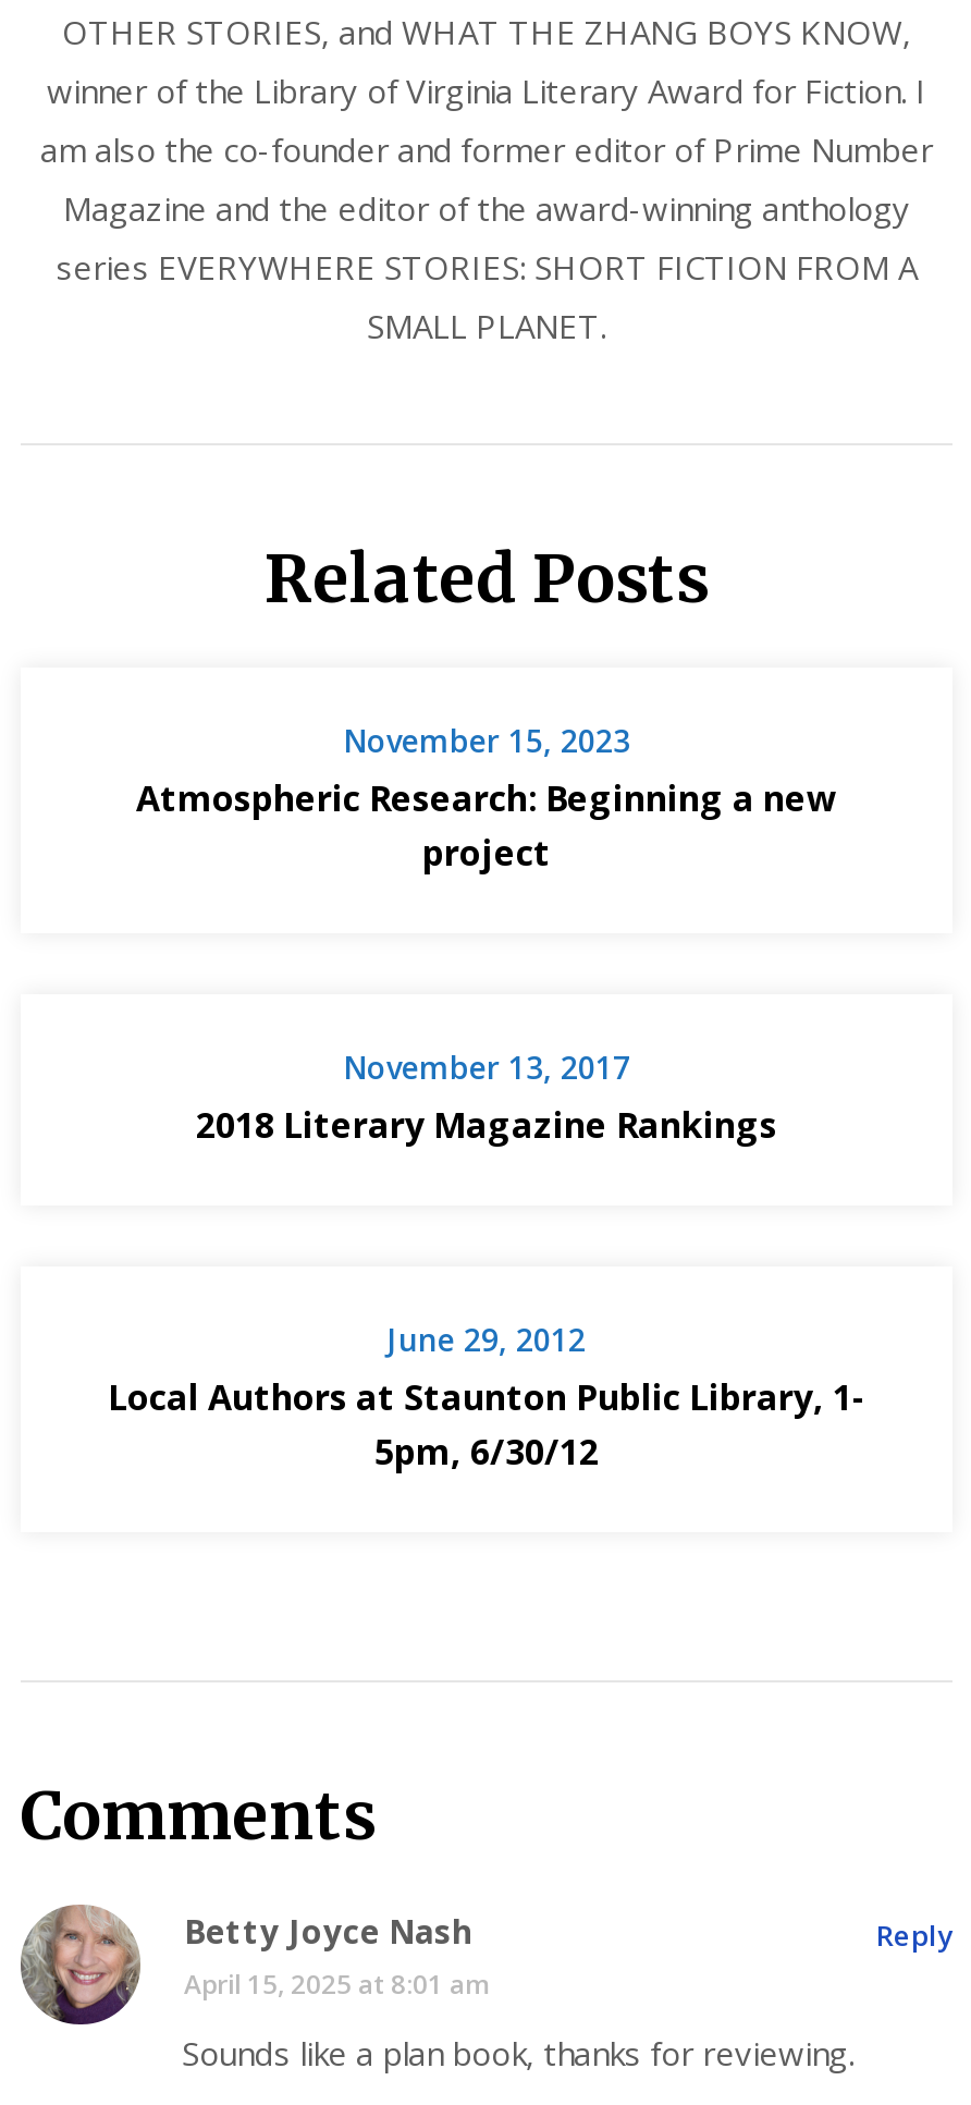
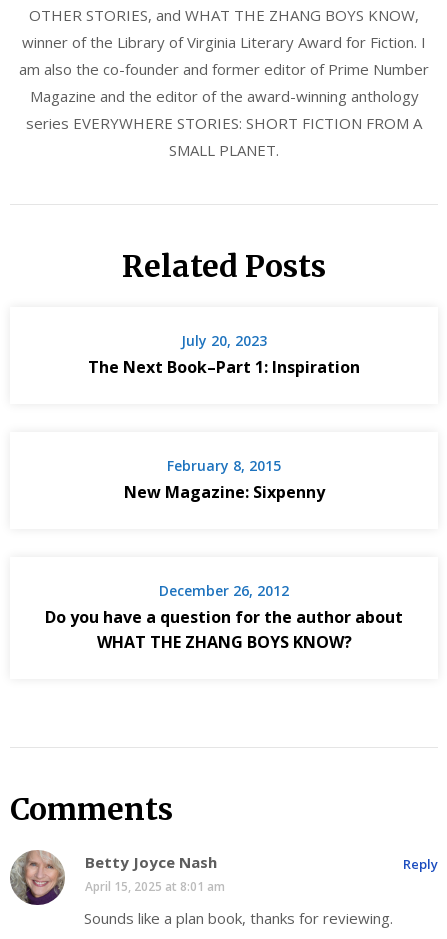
[136,719,837,876] November 15, 2023 | Atmospheric Research: Beginning a new | project -> [88,331,360,378] July 20, 2023 | The Next Book–Part 1: Inspiration
[196,1046,777,1148] November 13, 2017 | 2018 Literary Magazine Rankings -> [123,456,324,503] February 8, 2015 | New Magazine: Sixpenny
[108,1318,865,1475] June 29, 2012 | Local Authors at Staunton Public Library, 1- | 5pm, 6/30/12 -> [45,581,403,653] December 26, 2012 | Do you have a question for the author about | WHAT THE ZHANG BOYS KNOW?

